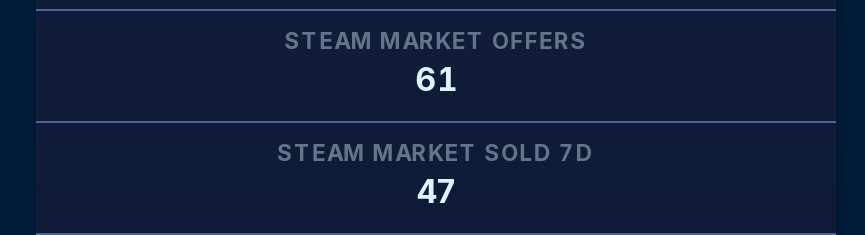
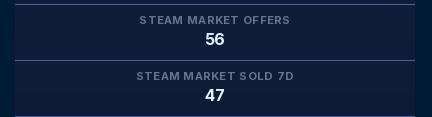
[416,59,456,99] 61 -> [205,29,225,49] 56

